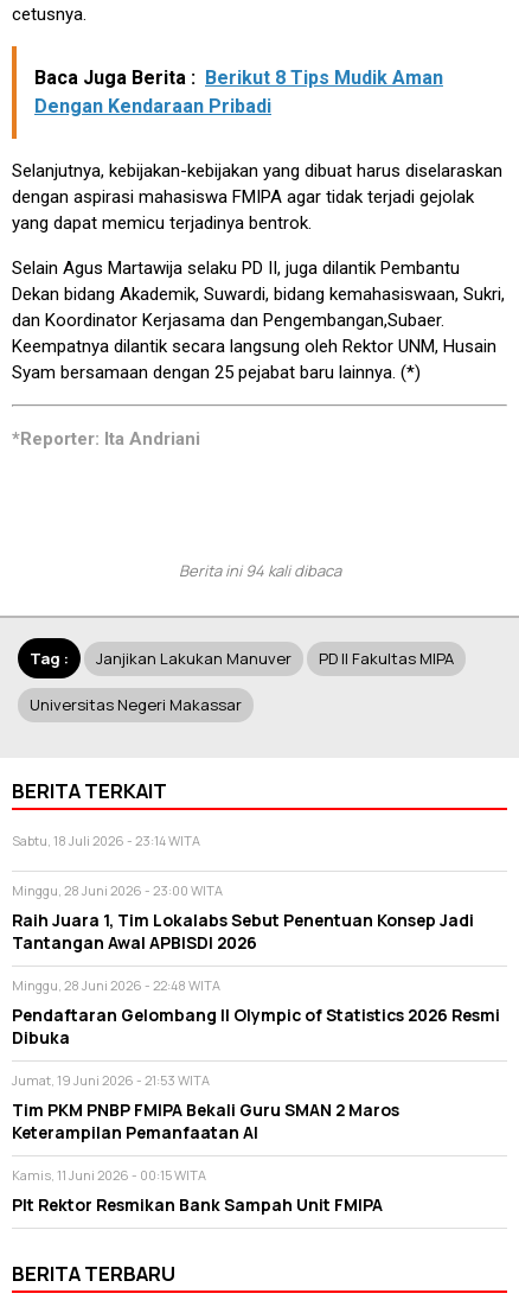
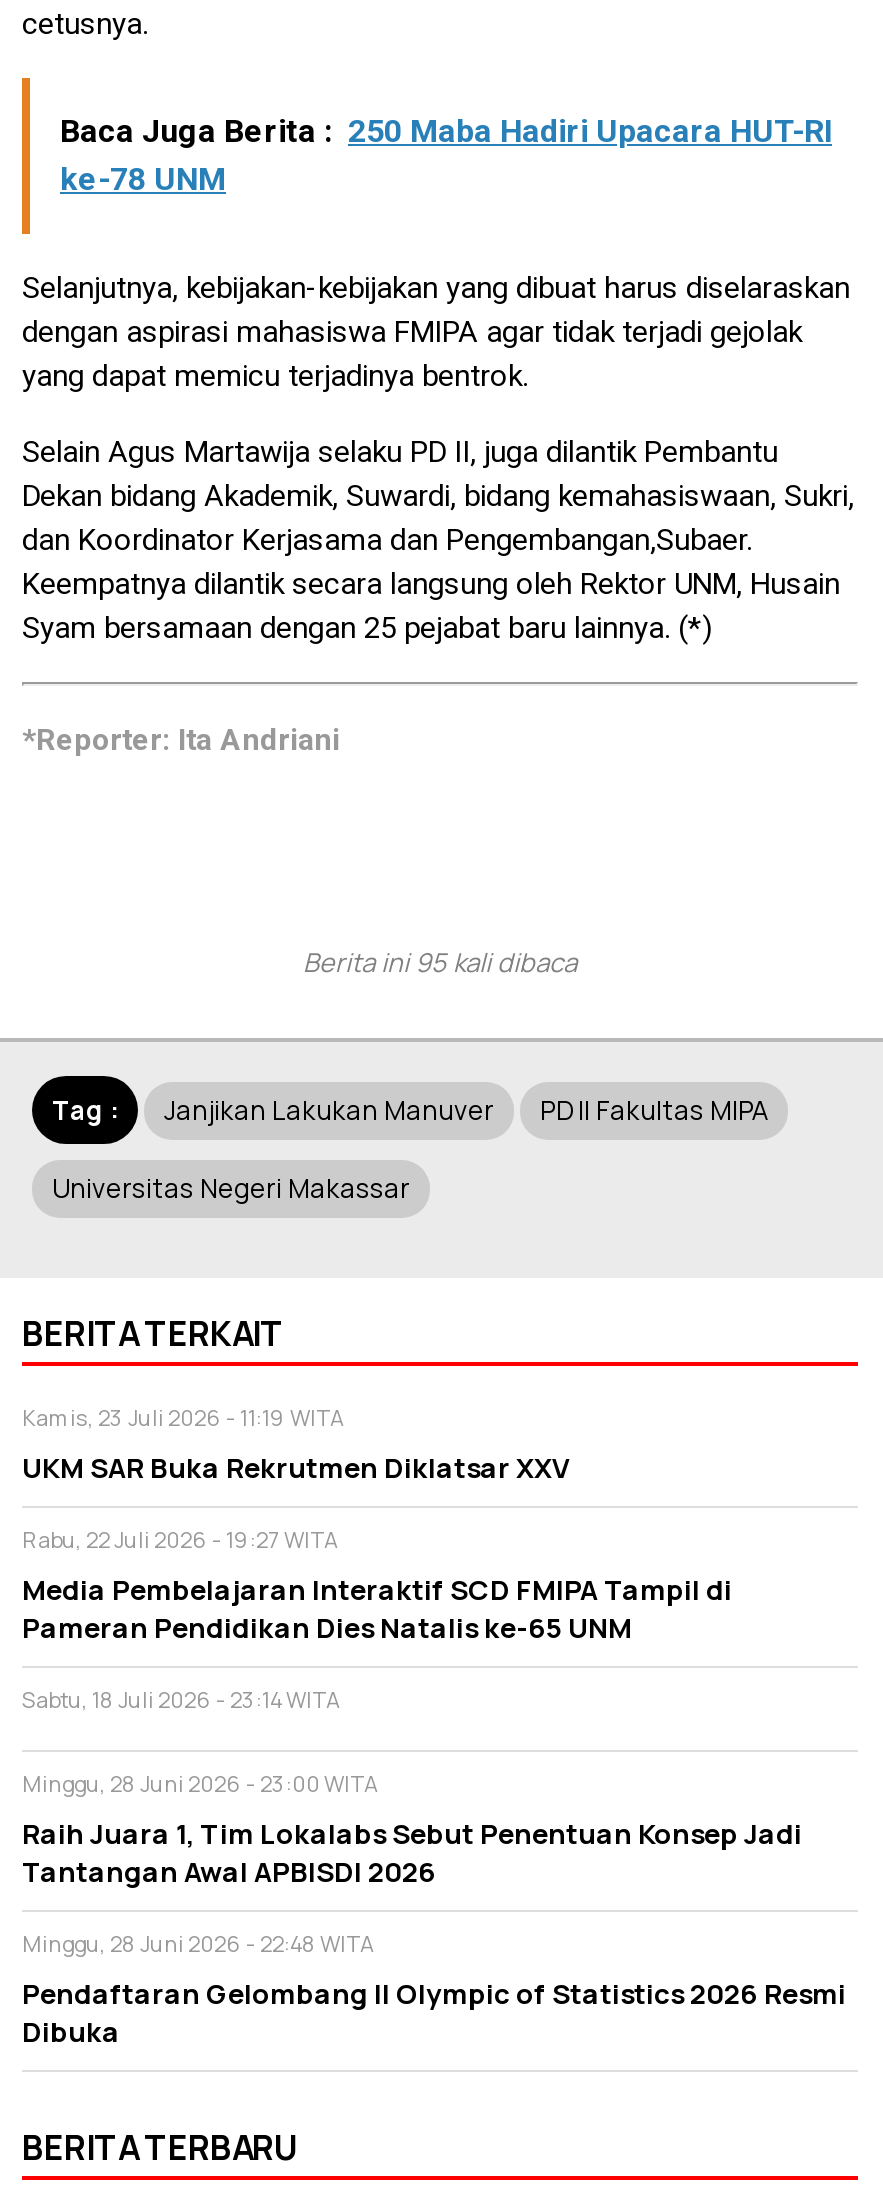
[34,67,443,118] Baca Juga Berita : Berikut 8 Tips Mudik Aman | Dengan Kendaraan Pribadi -> [60,113,832,199] Baca Juga Berita : 250 Maba Hadiri Upacara HUT-RI | ke-78 UNM
[178,560,341,582] Berita ini 94 kali dibaca -> [303,945,577,981] Berita ini 95 kali dibaca
none -> [22,1403,732,1647] Kamis, 23 Juli 2026 - 11:19 WITA | UKM SAR Buka Rekrutmen Diklatsar XXV | Rabu, 22 Juli 2026 - 19:27 WITA | Media Pembelajaran Interaktif SCD FMIPA Tampil di | Pameran Pendidikan Dies Natalis ke-65 UNM
moved [12,832,500,1049] -> [22,1685,846,2051]: Sabtu, 18 Juli 2026 - 23:14 WITA | Minggu, 28 Juni 2026 - 23:00 WITA | Raih Juara 1, Tim Lokalabs Sebut Penentuan Konsep Jadi | Tantangan Awal APBISDI 2026 | Minggu, 28 Juni 2026 - 22:48 WITA | Pendaftaran Gelombang II Olympic of Statistics 2026 Resmi | Dibuka
[12,1072,399,1216] Jumat, 19 Juni 2026 - 21:53 WITA | Tim PKM PNBP FMIPA Bekali Guru SMAN 2 Maros | Keterampilan Pemanfaatan AI | Kamis, 11 Juni 2026 - 00:15 WITA | Plt Rektor Resmikan Bank Sampah Unit FMIPA -> none

